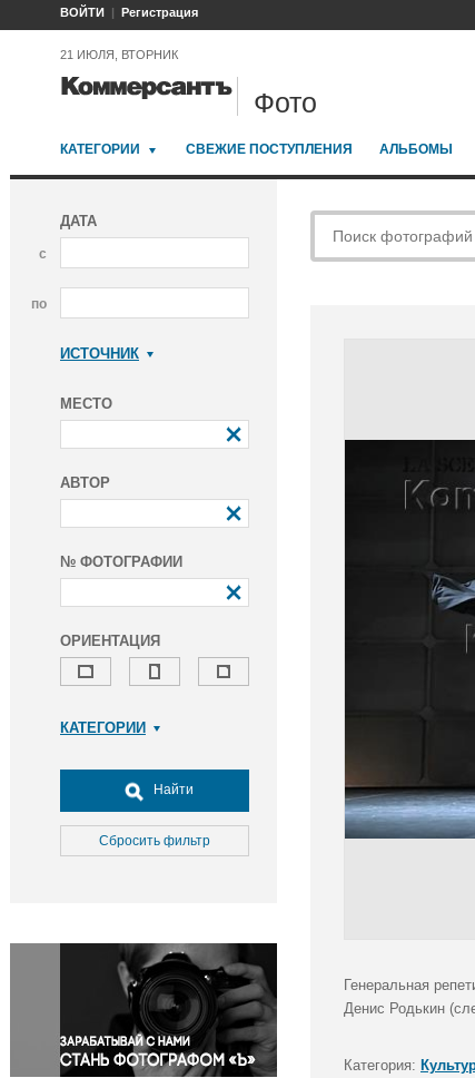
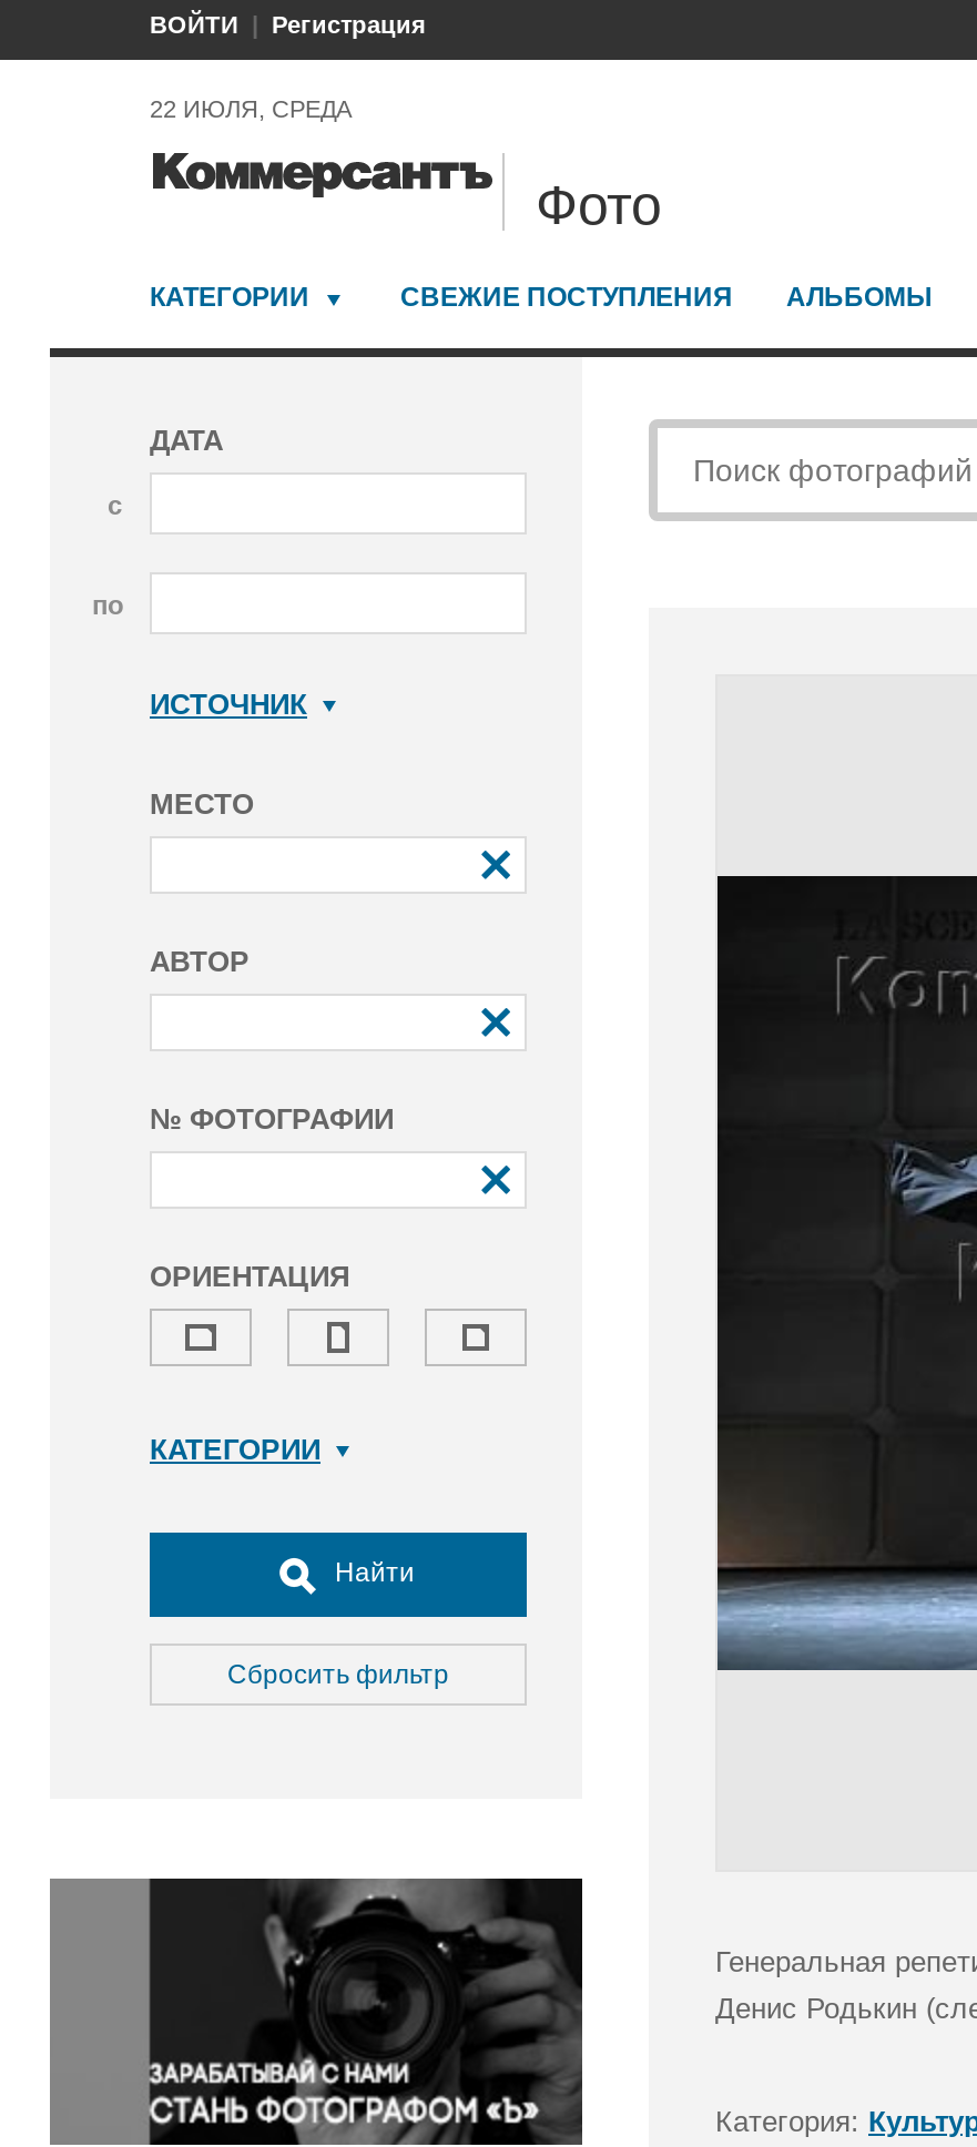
[60,48,178,61] 21 ИЮЛЯ, ВТОРНИК -> [150,95,352,122] 22 ИЮЛЯ, СРЕДА

